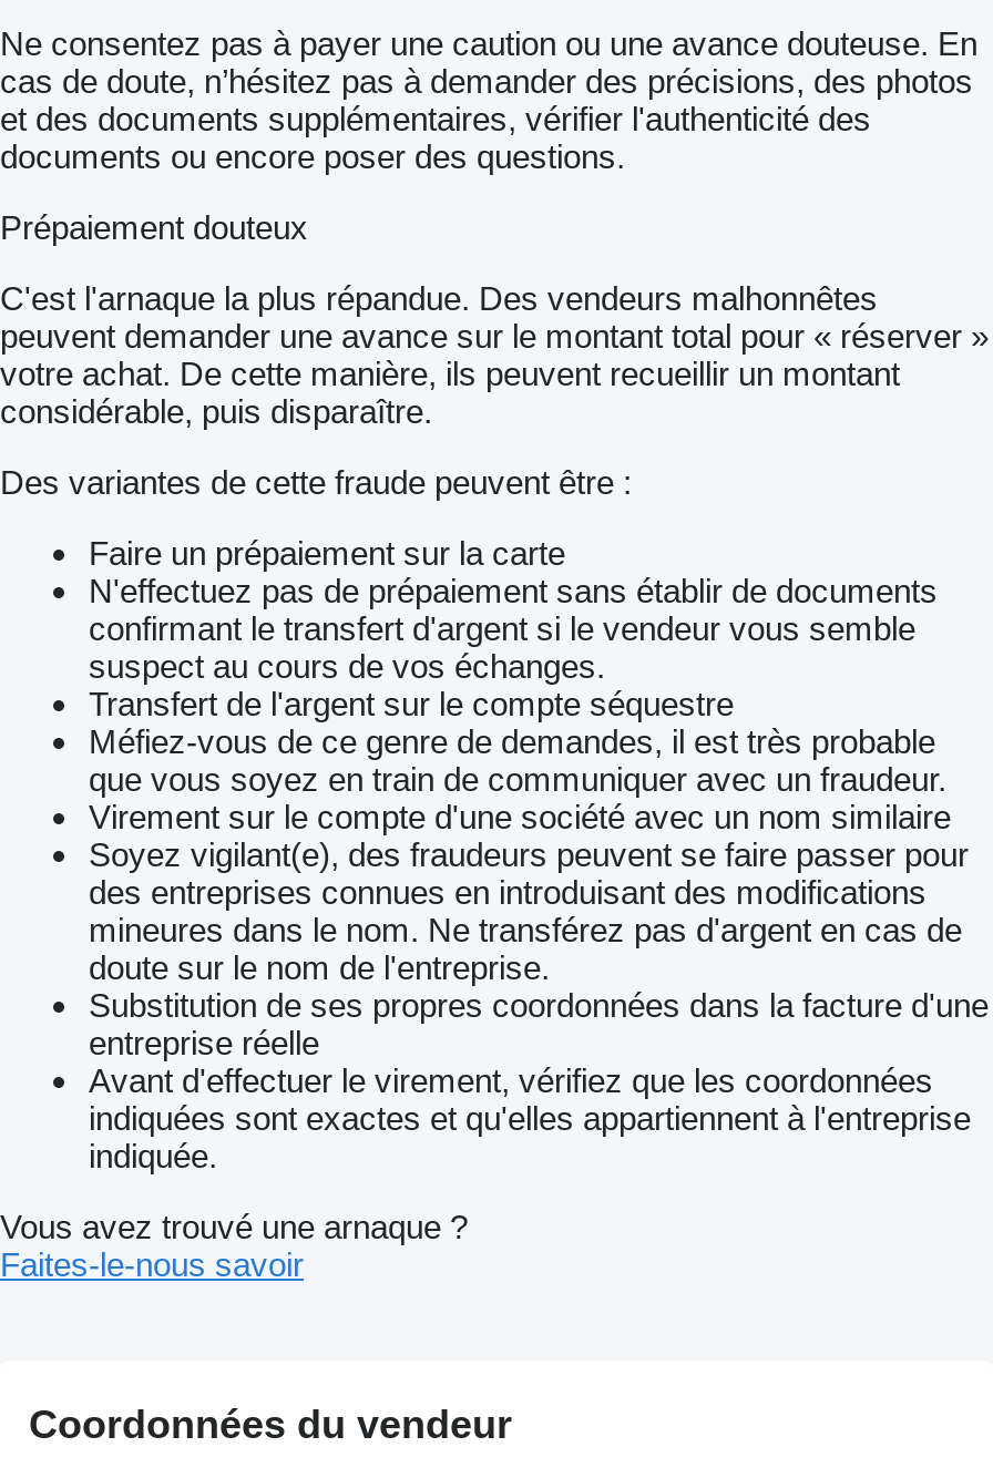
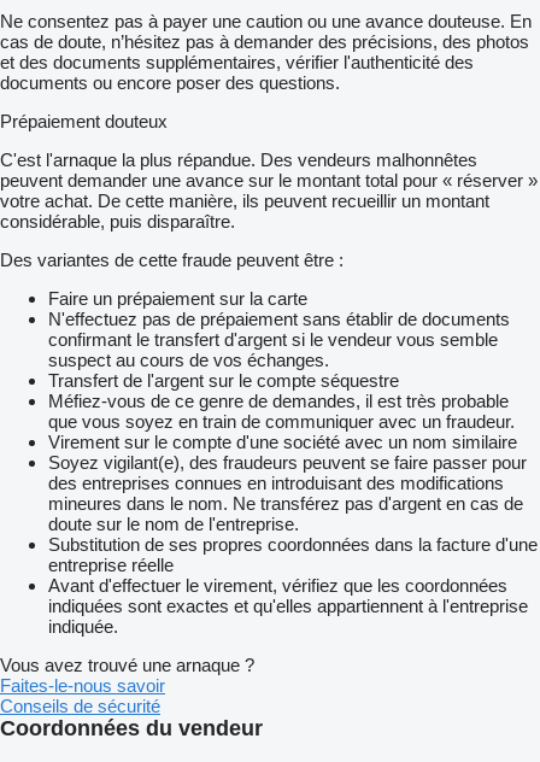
none -> [0,696,160,716] Conseils de sécurité

